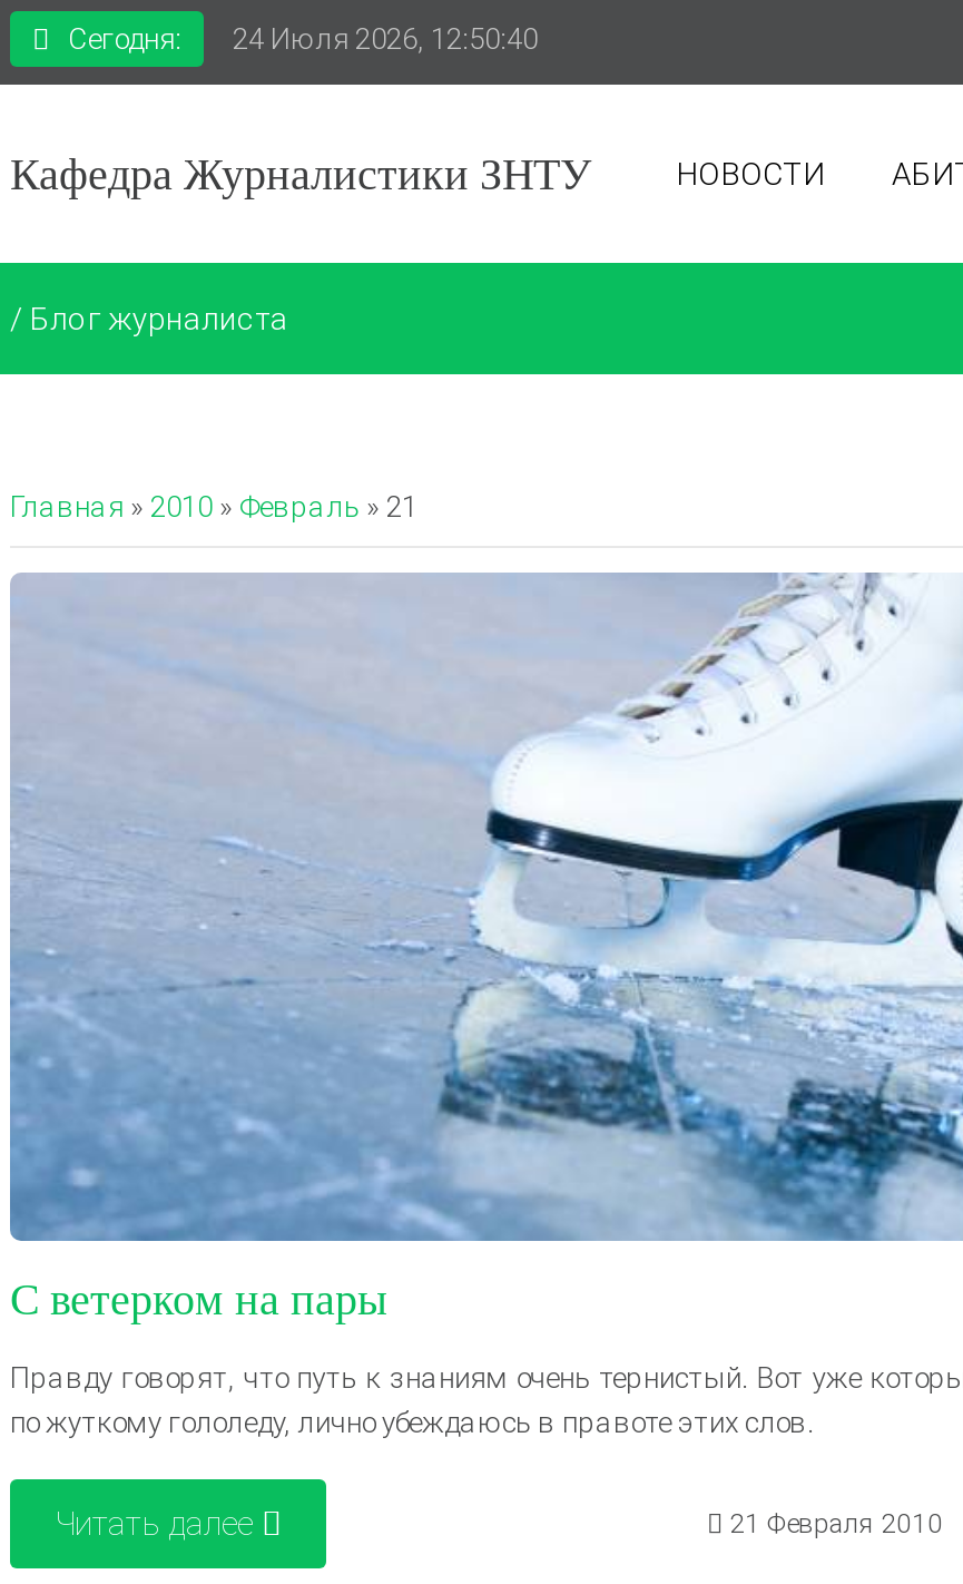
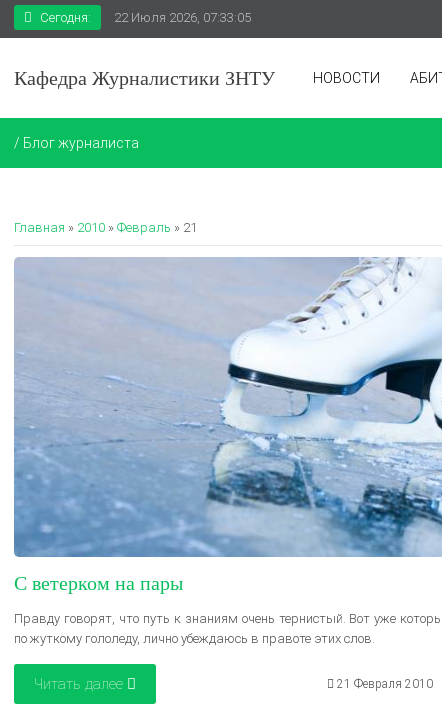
[61,22,538,56] Сегодня: 24 Июля 2026, 12:50:40 -> [37,10,251,25] Сегодня: 22 Июля 2026, 07:33:05

